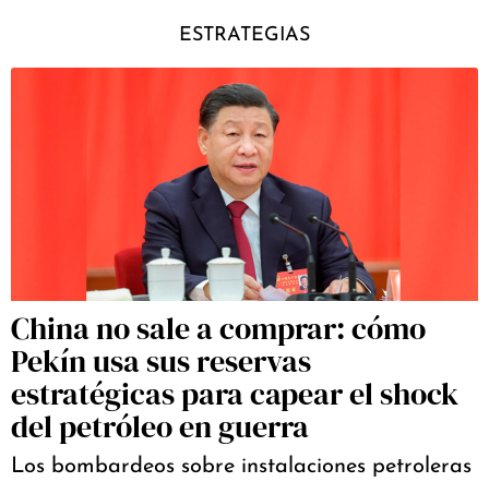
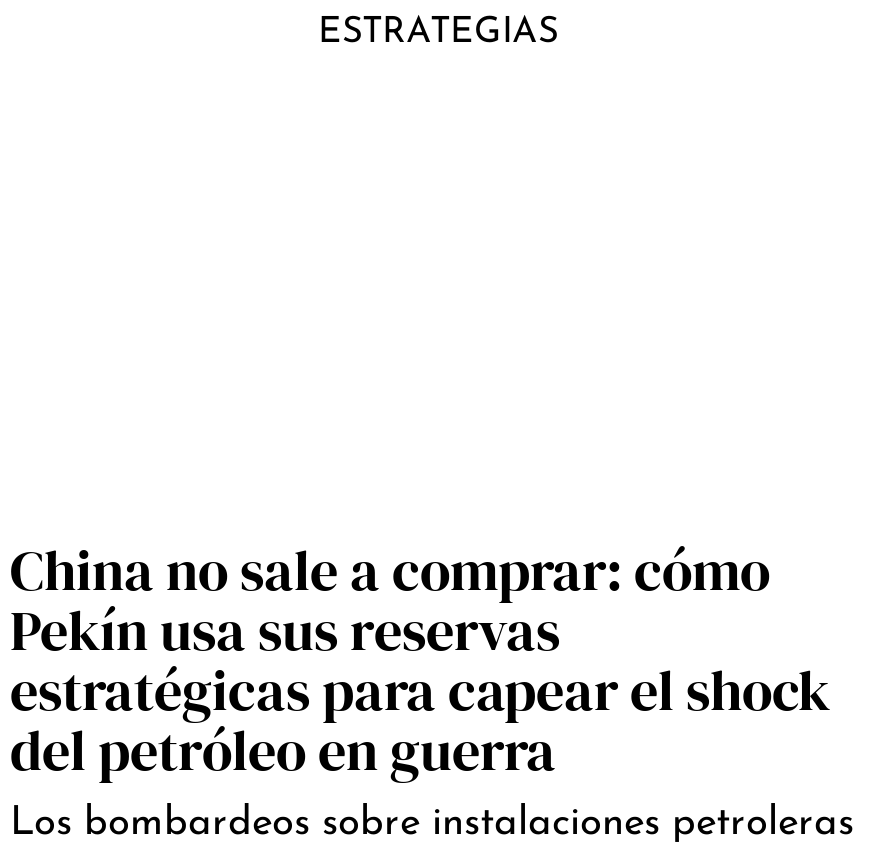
[10,67,479,302] [image] -> none

